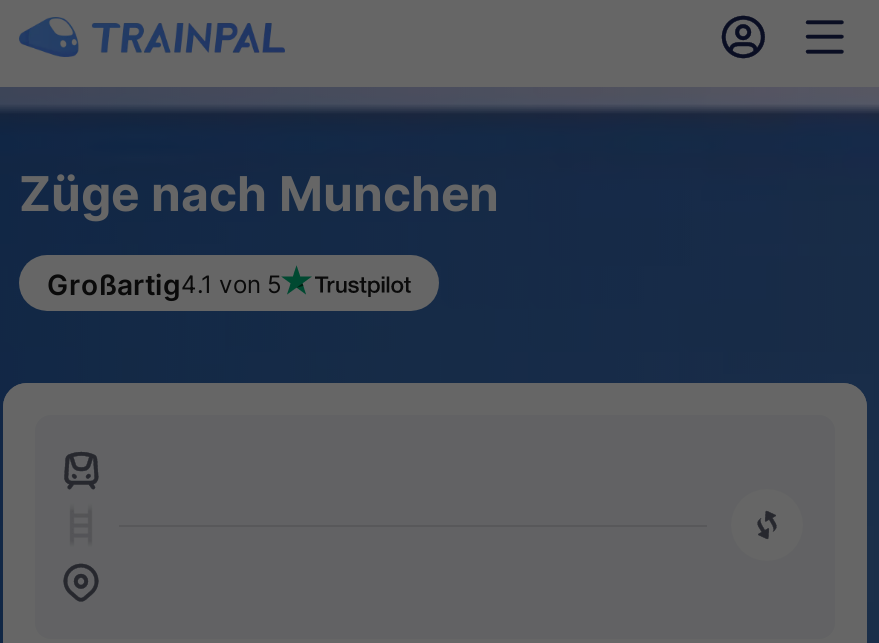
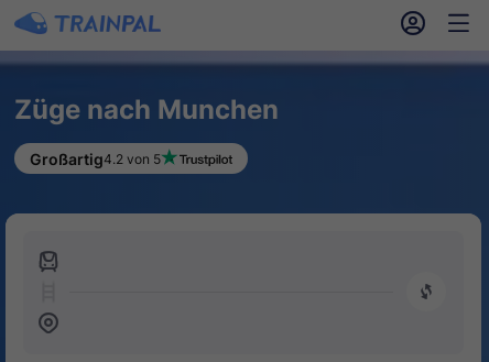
[47,266,281,300] Großartig4.1 von 5 -> [30,149,161,168] Großartig4.2 von 5

